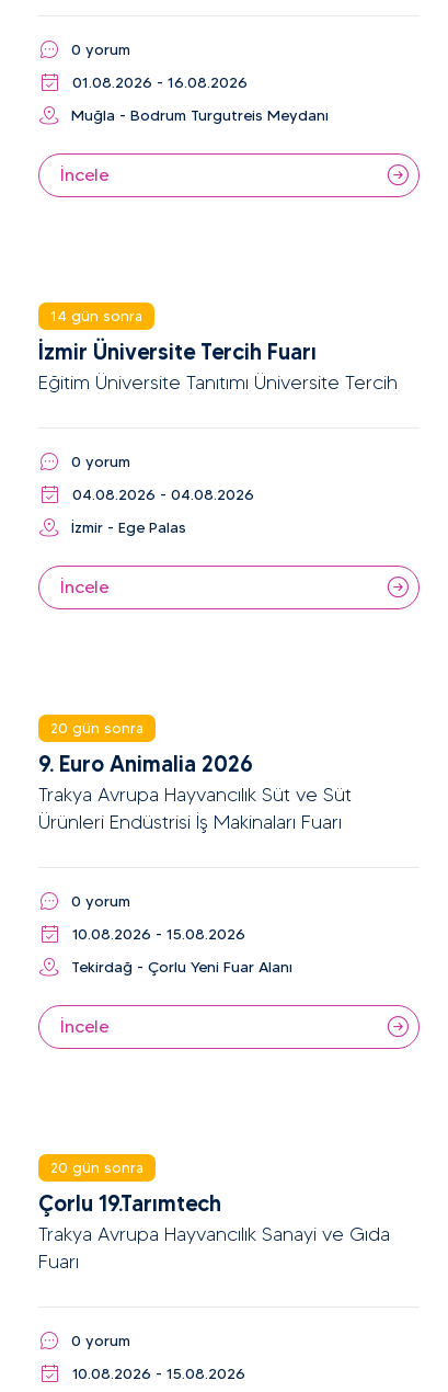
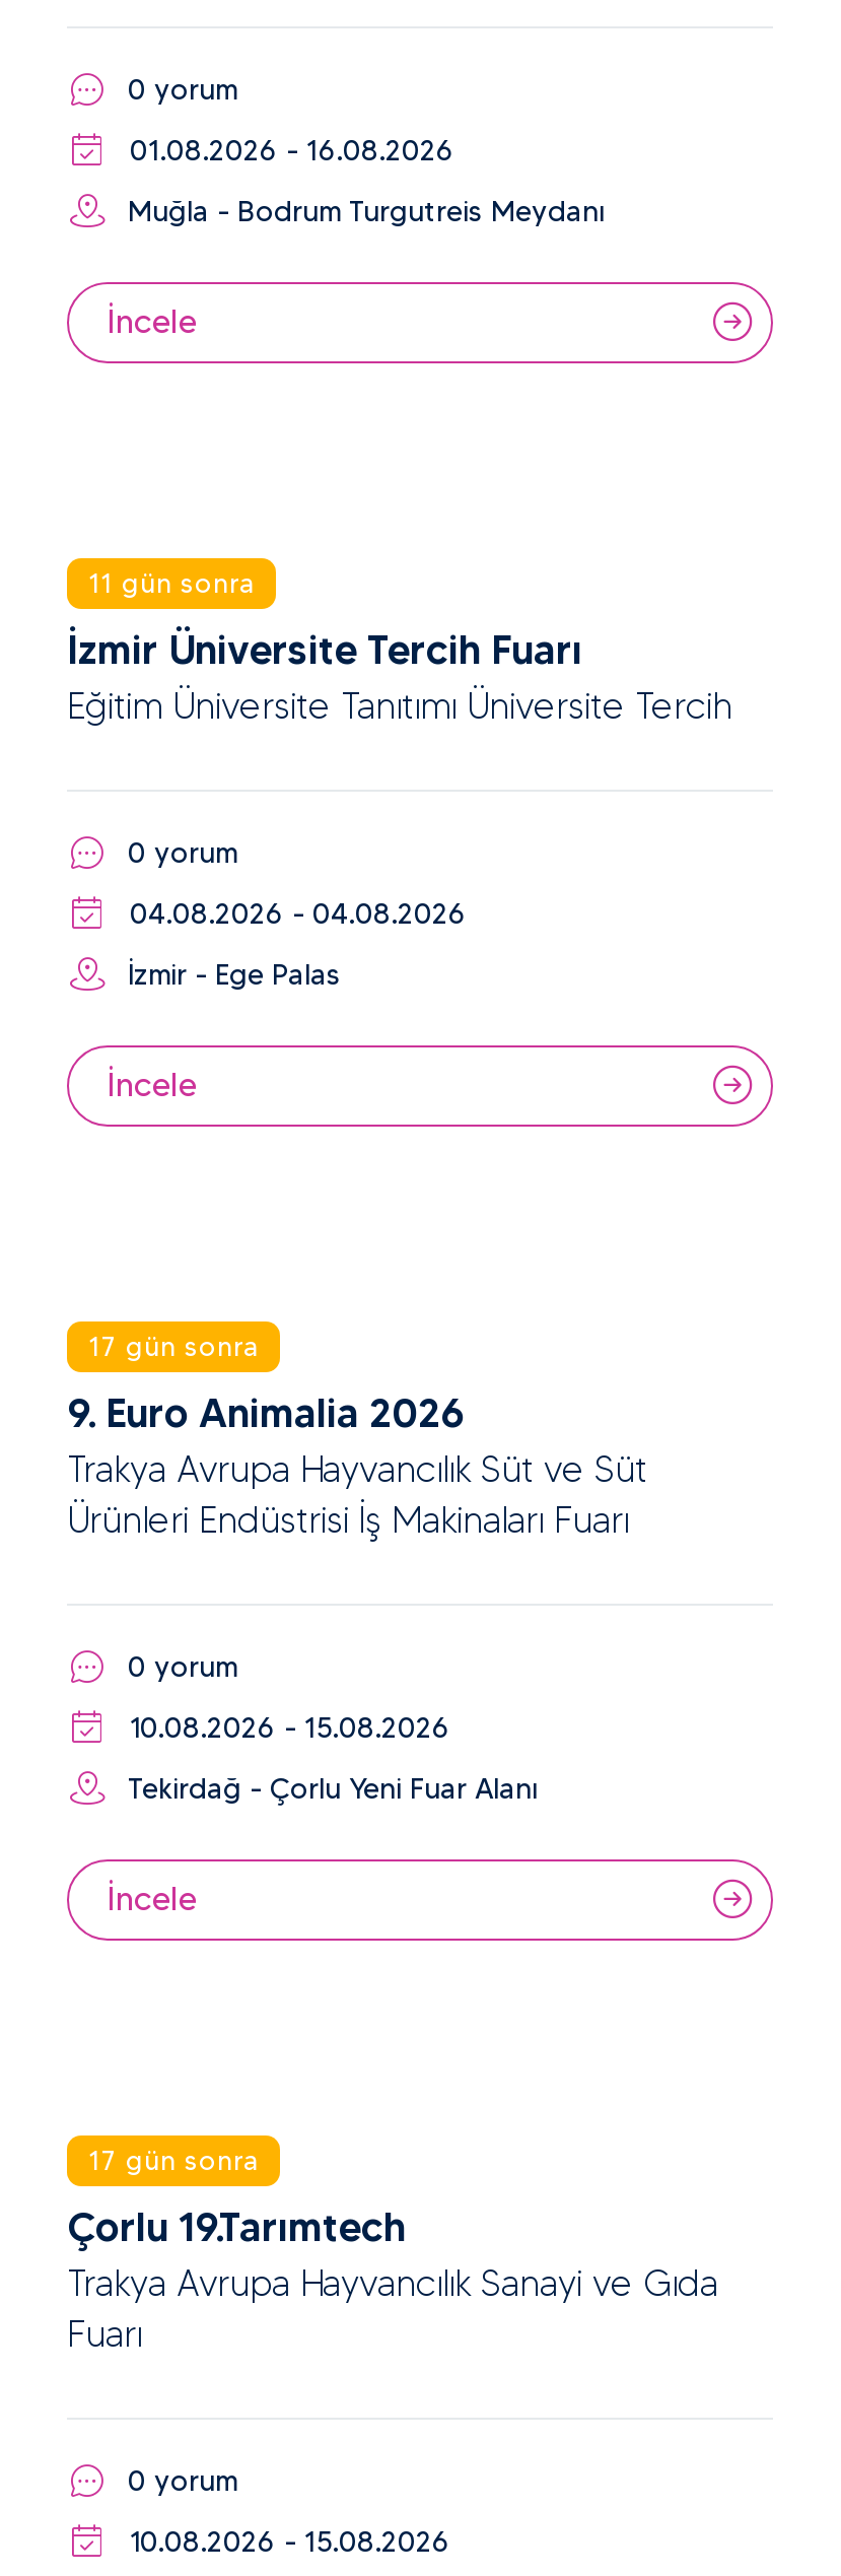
[50,307,142,324] 14 gün sonra -> [89,566,254,599] 11 gün sonra
[50,719,143,737] 20 gün sonra -> [89,1330,258,1362] 17 gün sonra
[50,1159,143,1176] 20 gün sonra -> [89,2144,258,2176] 17 gün sonra

